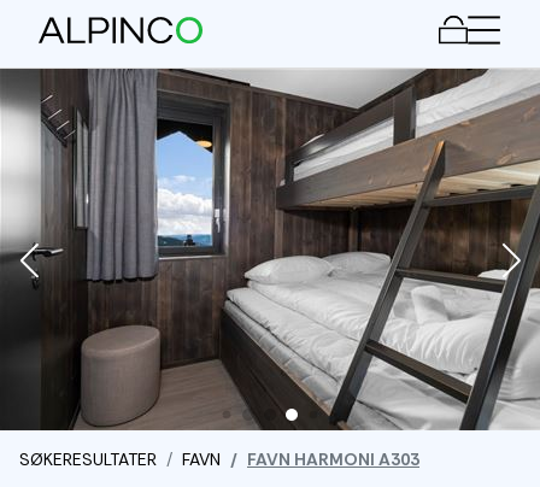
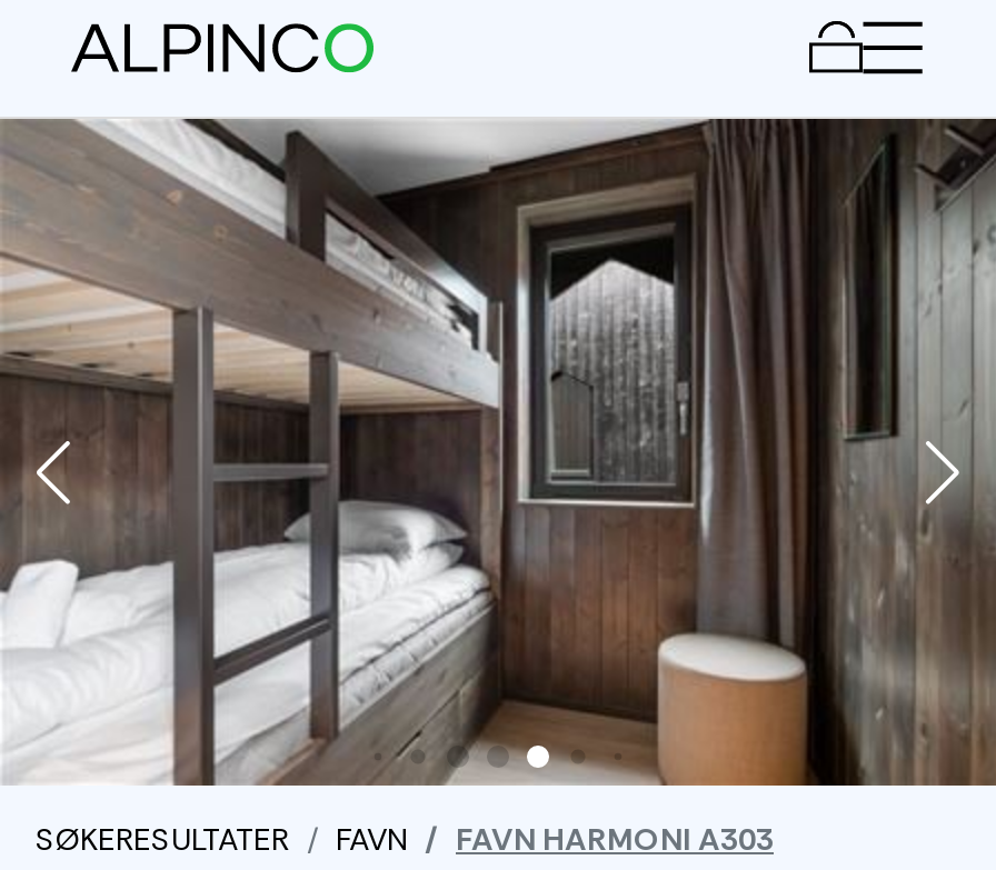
[4,68,536,432] [image] -> [7,117,989,788] [image]

